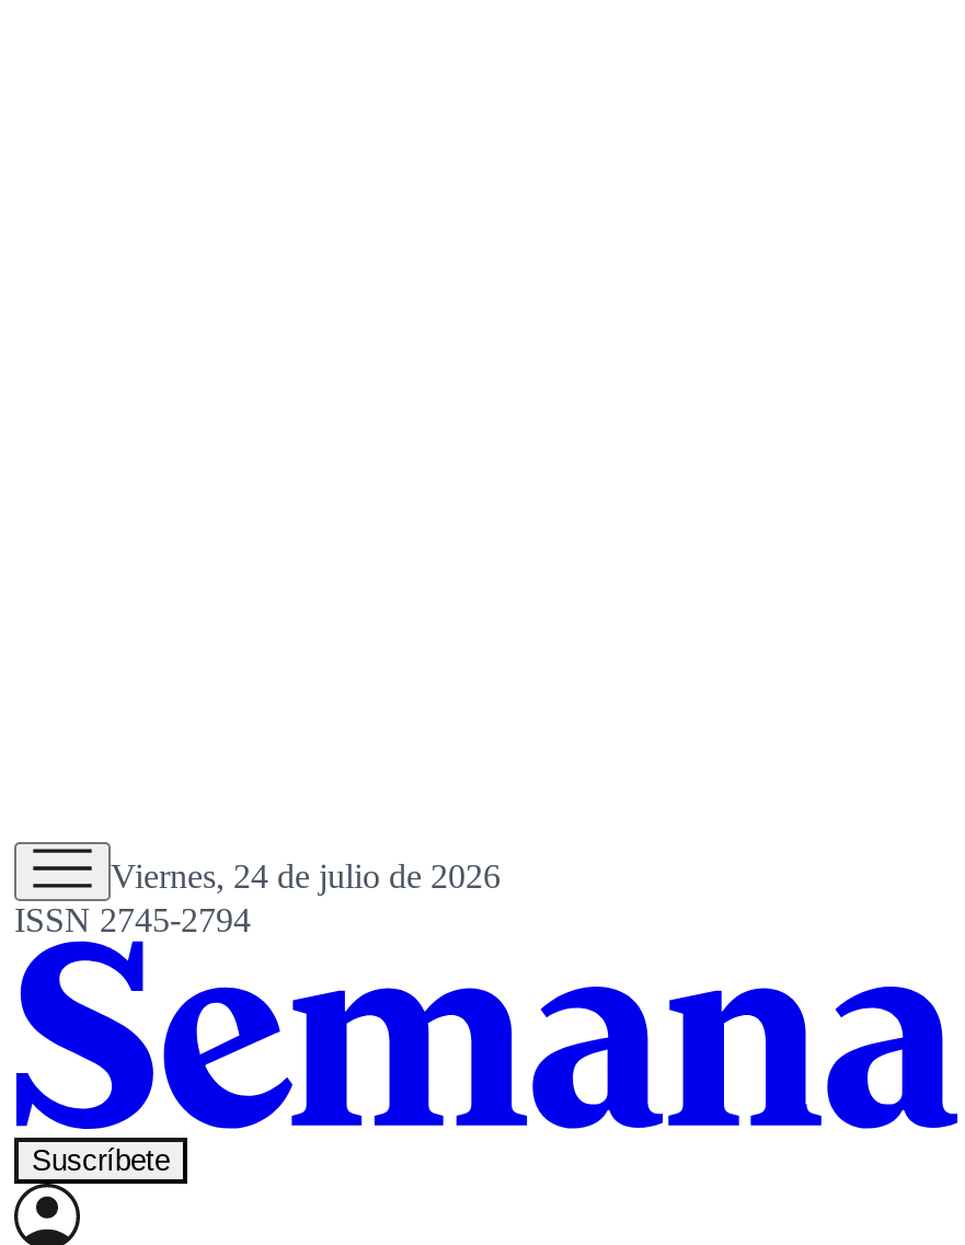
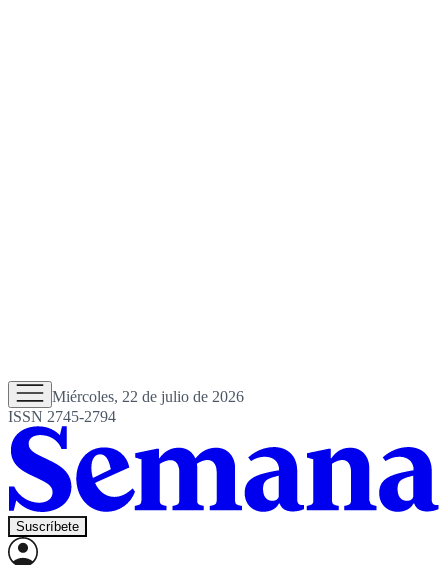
[111,857,501,895] Viernes, 24 de julio de 2026 -> [52,388,244,405] Miércoles, 22 de julio de 2026

